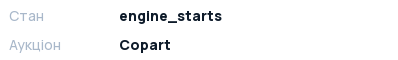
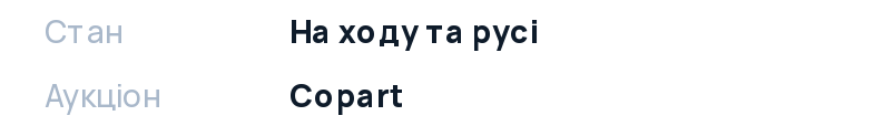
[119,6,222,25] engine_starts -> [289,10,539,52] На ходу та русі

